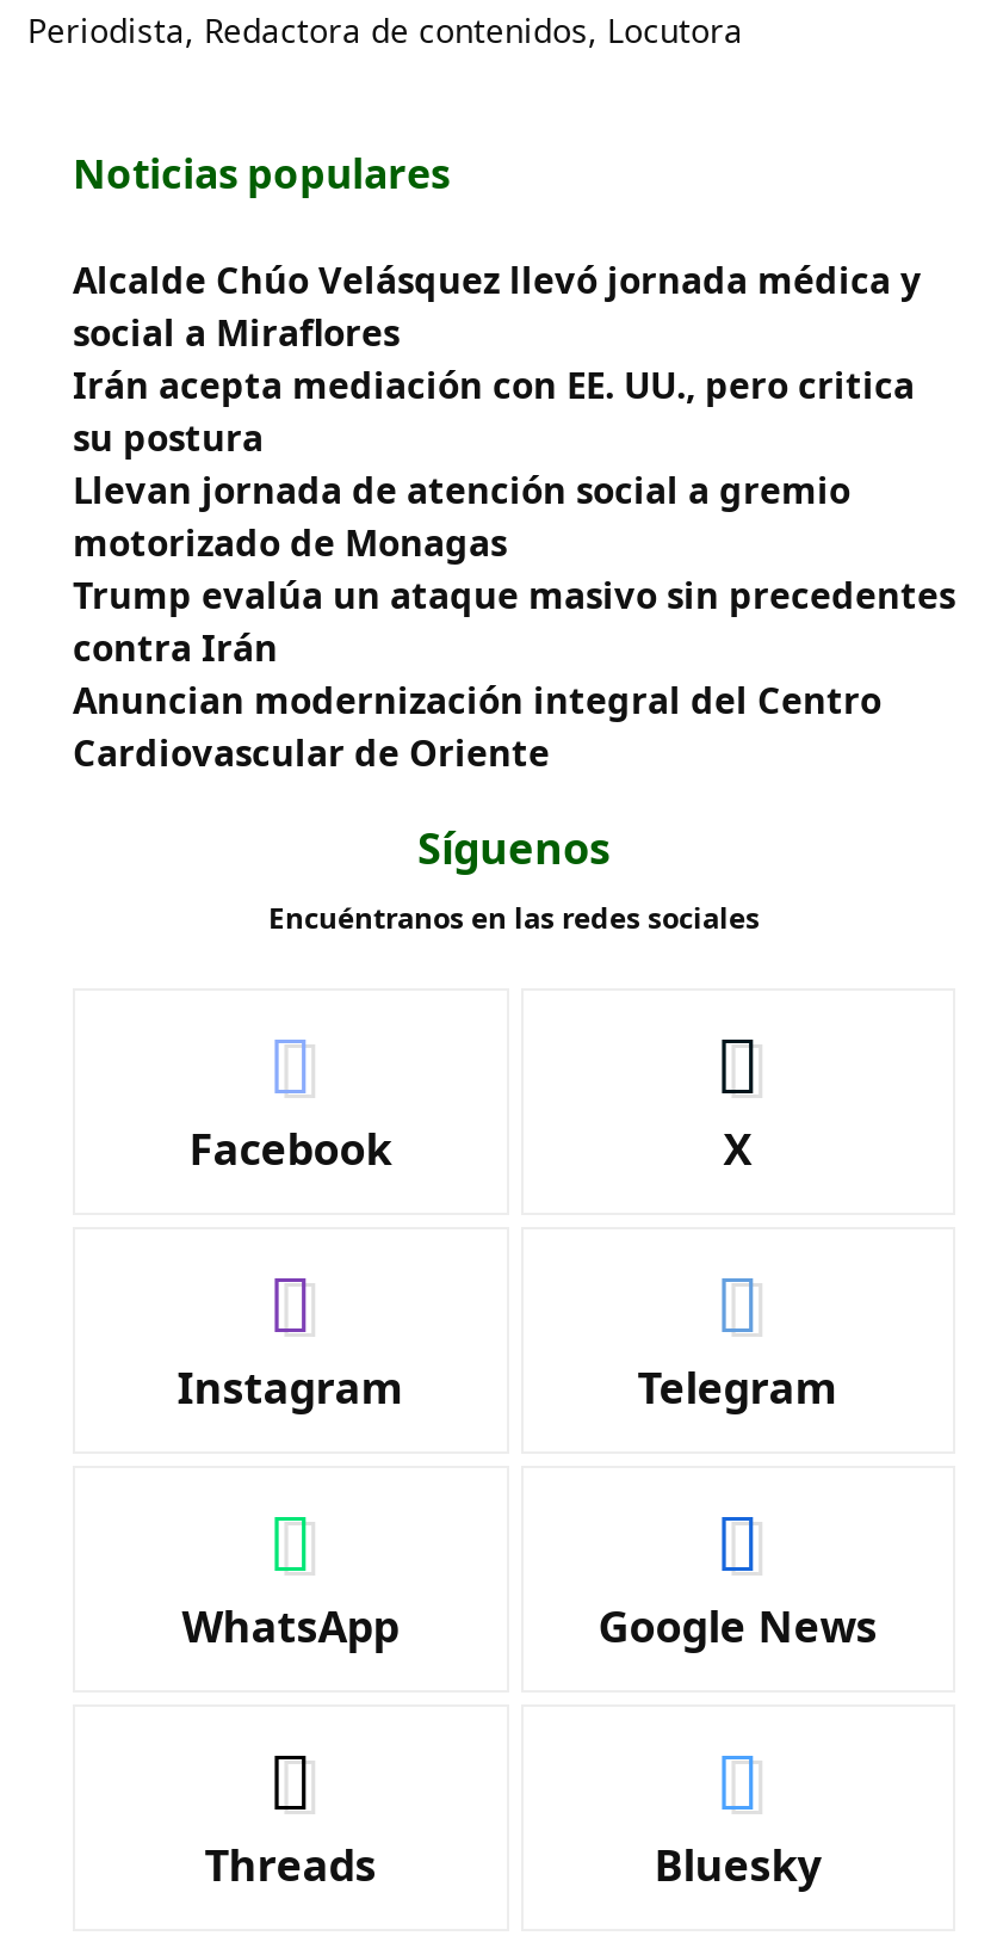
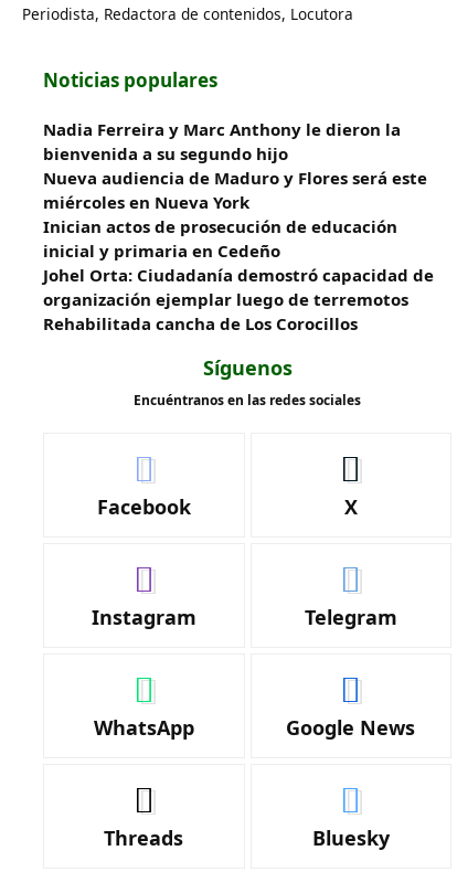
[73,255,955,776] Alcalde Chúo Velásquez llevó jornada médica y | social a Miraflores | Irán acepta mediación con EE. UU., pero critica | su postura | Llevan jornada de atención social a gremio | motorizado de Monagas | Trump evalúa un ataque masivo sin precedentes | contra Irán | Anuncian modernización integral del Centro | Cardiovascular de Oriente -> [43,118,434,334] Nadia Ferreira y Marc Anthony le dieron la | bienvenida a su segundo hijo | Nueva audiencia de Maduro y Flores será este | miércoles en Nueva York | Inician actos de prosecución de educación | inicial y primaria en Cedeño | Johel Orta: Ciudadanía demostró capacidad de | organización ejemplar luego de terremotos | Rehabilitada cancha de Los Corocillos

